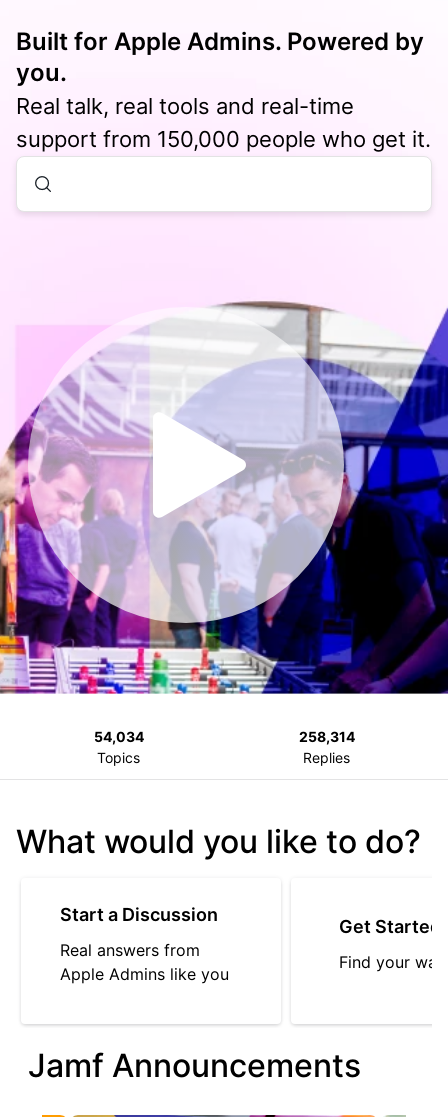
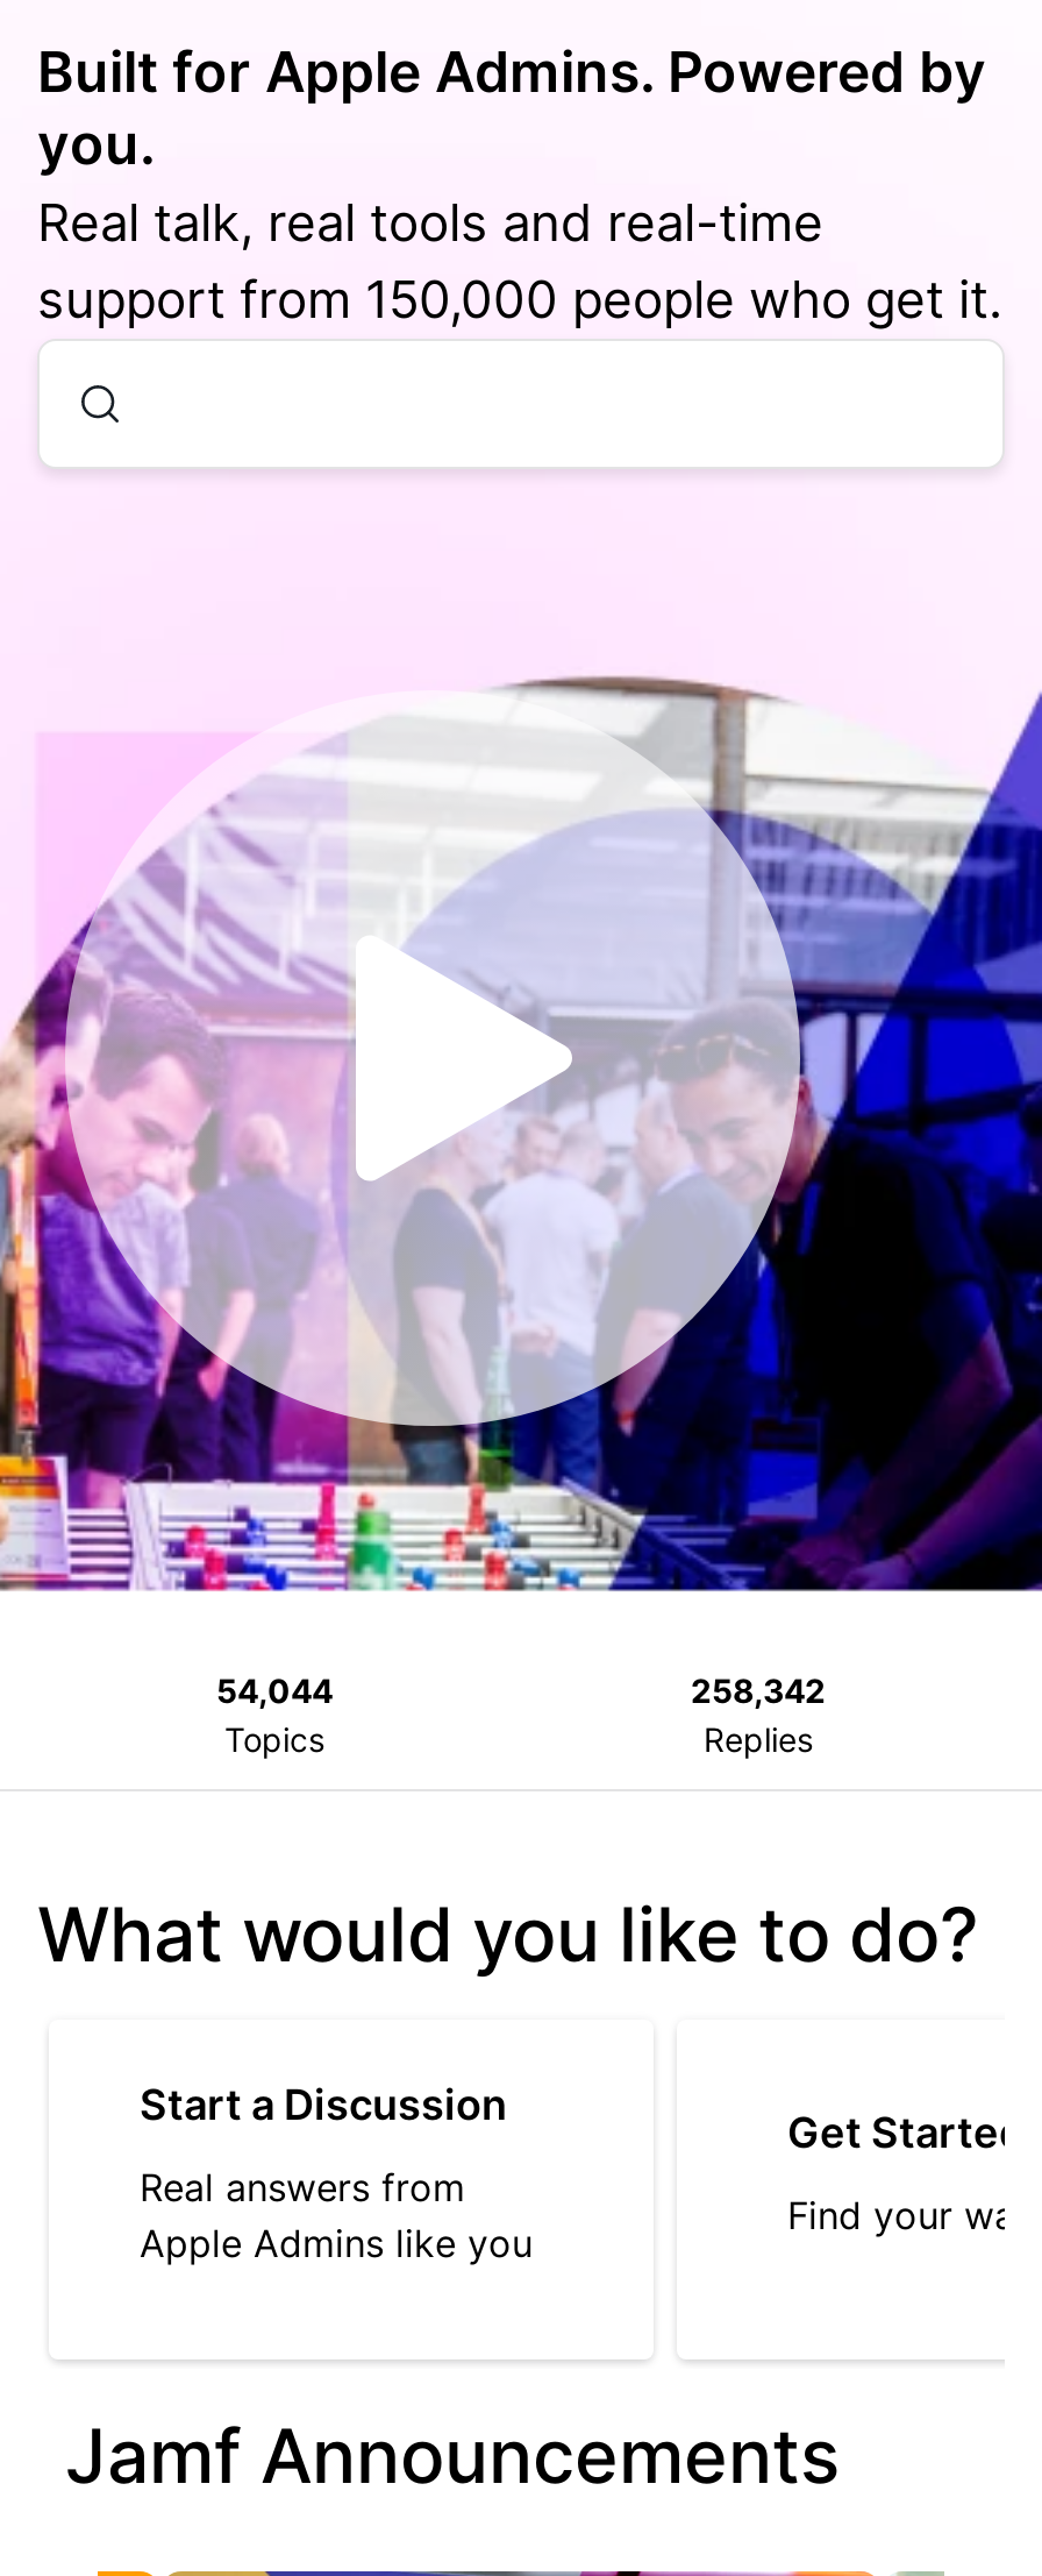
[93,728,143,745] 54,034 -> [216,1671,333,1710] 54,044
[298,728,354,745] 258,314 -> [691,1671,826,1710] 258,342

